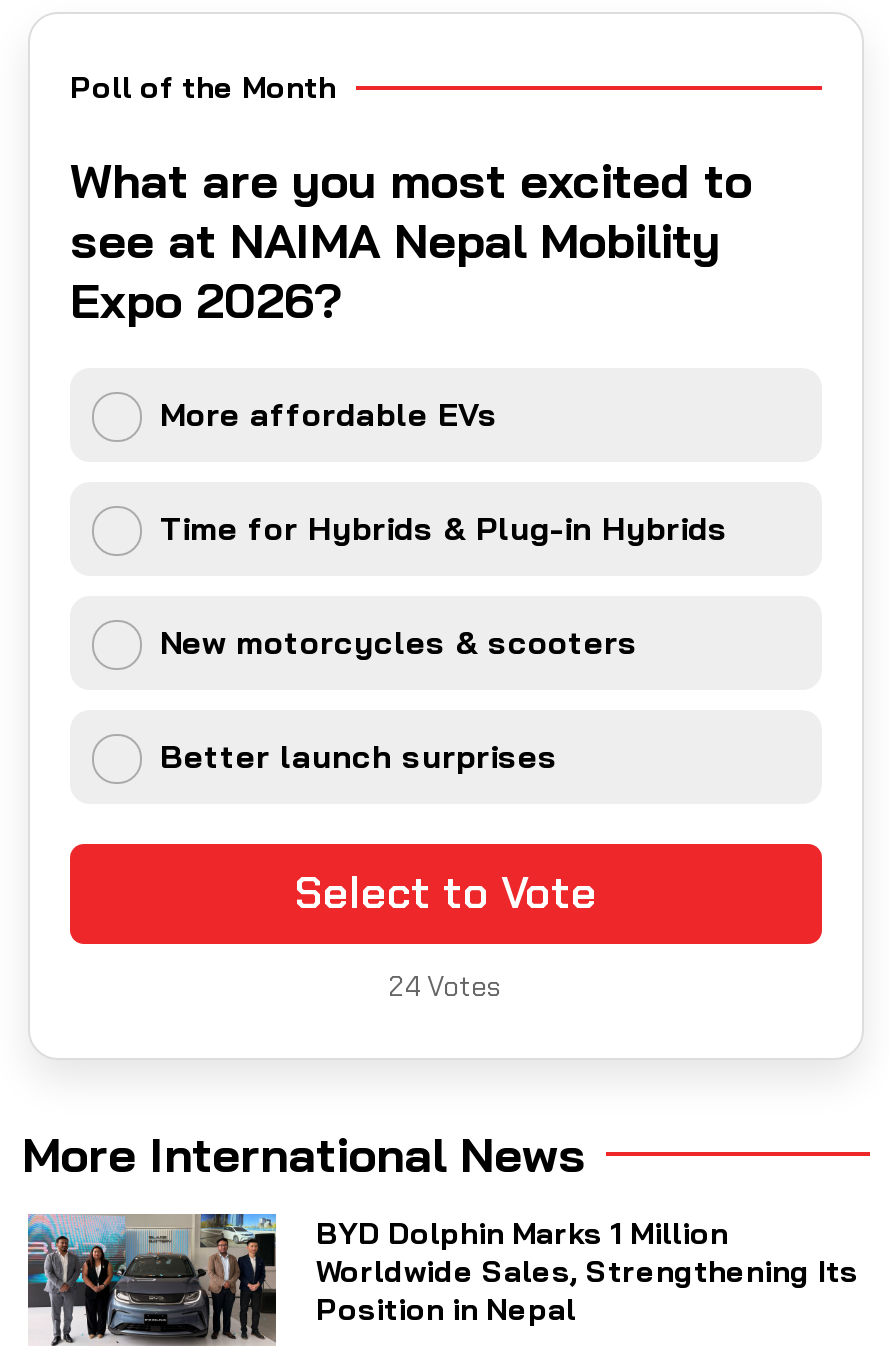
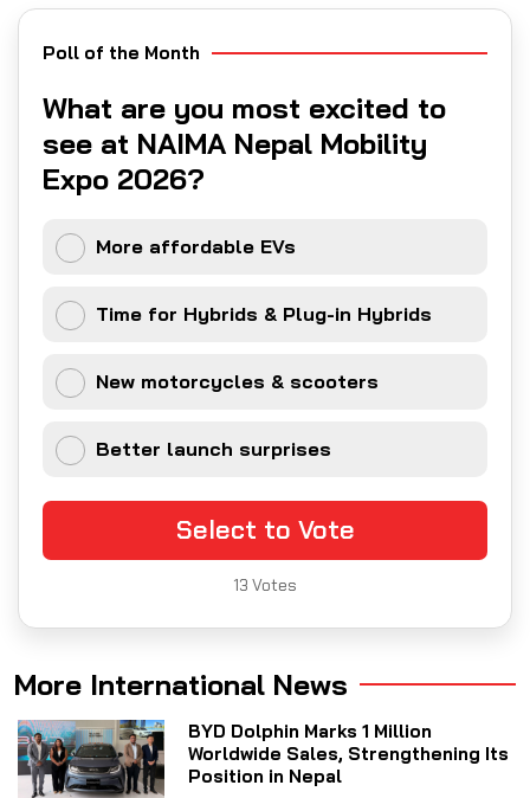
[389,968,503,1004] 24 Votes -> [233,574,297,596] 13 Votes

